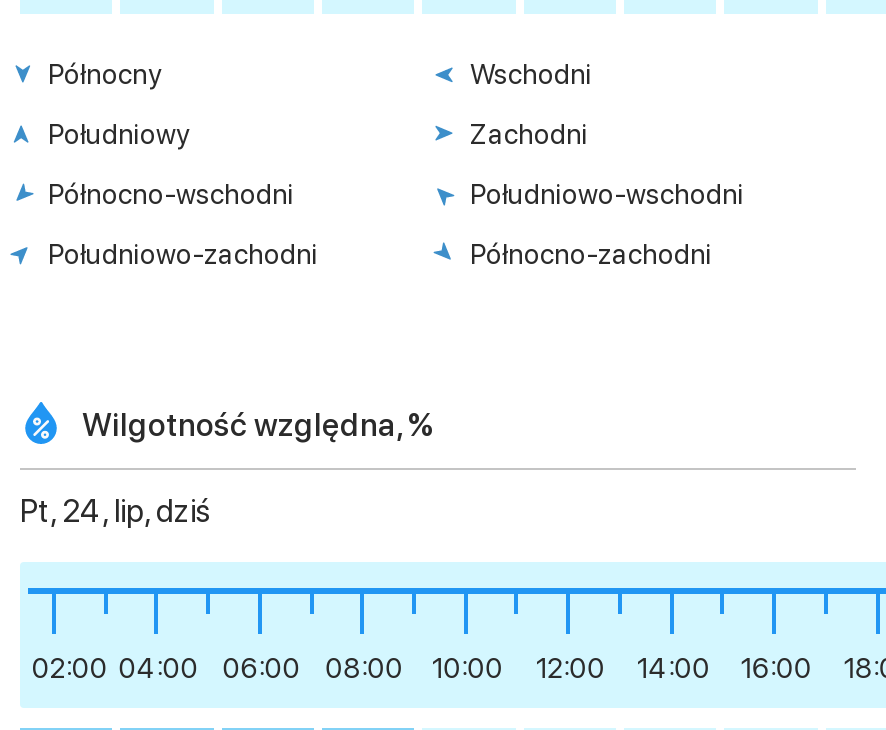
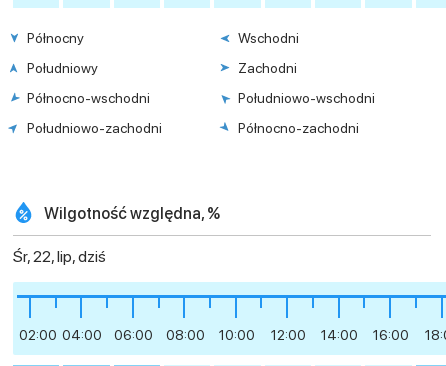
[20,492,212,530] Pt, 24, lip, dziś -> [13,247,106,266] Śr, 22, lip, dziś

